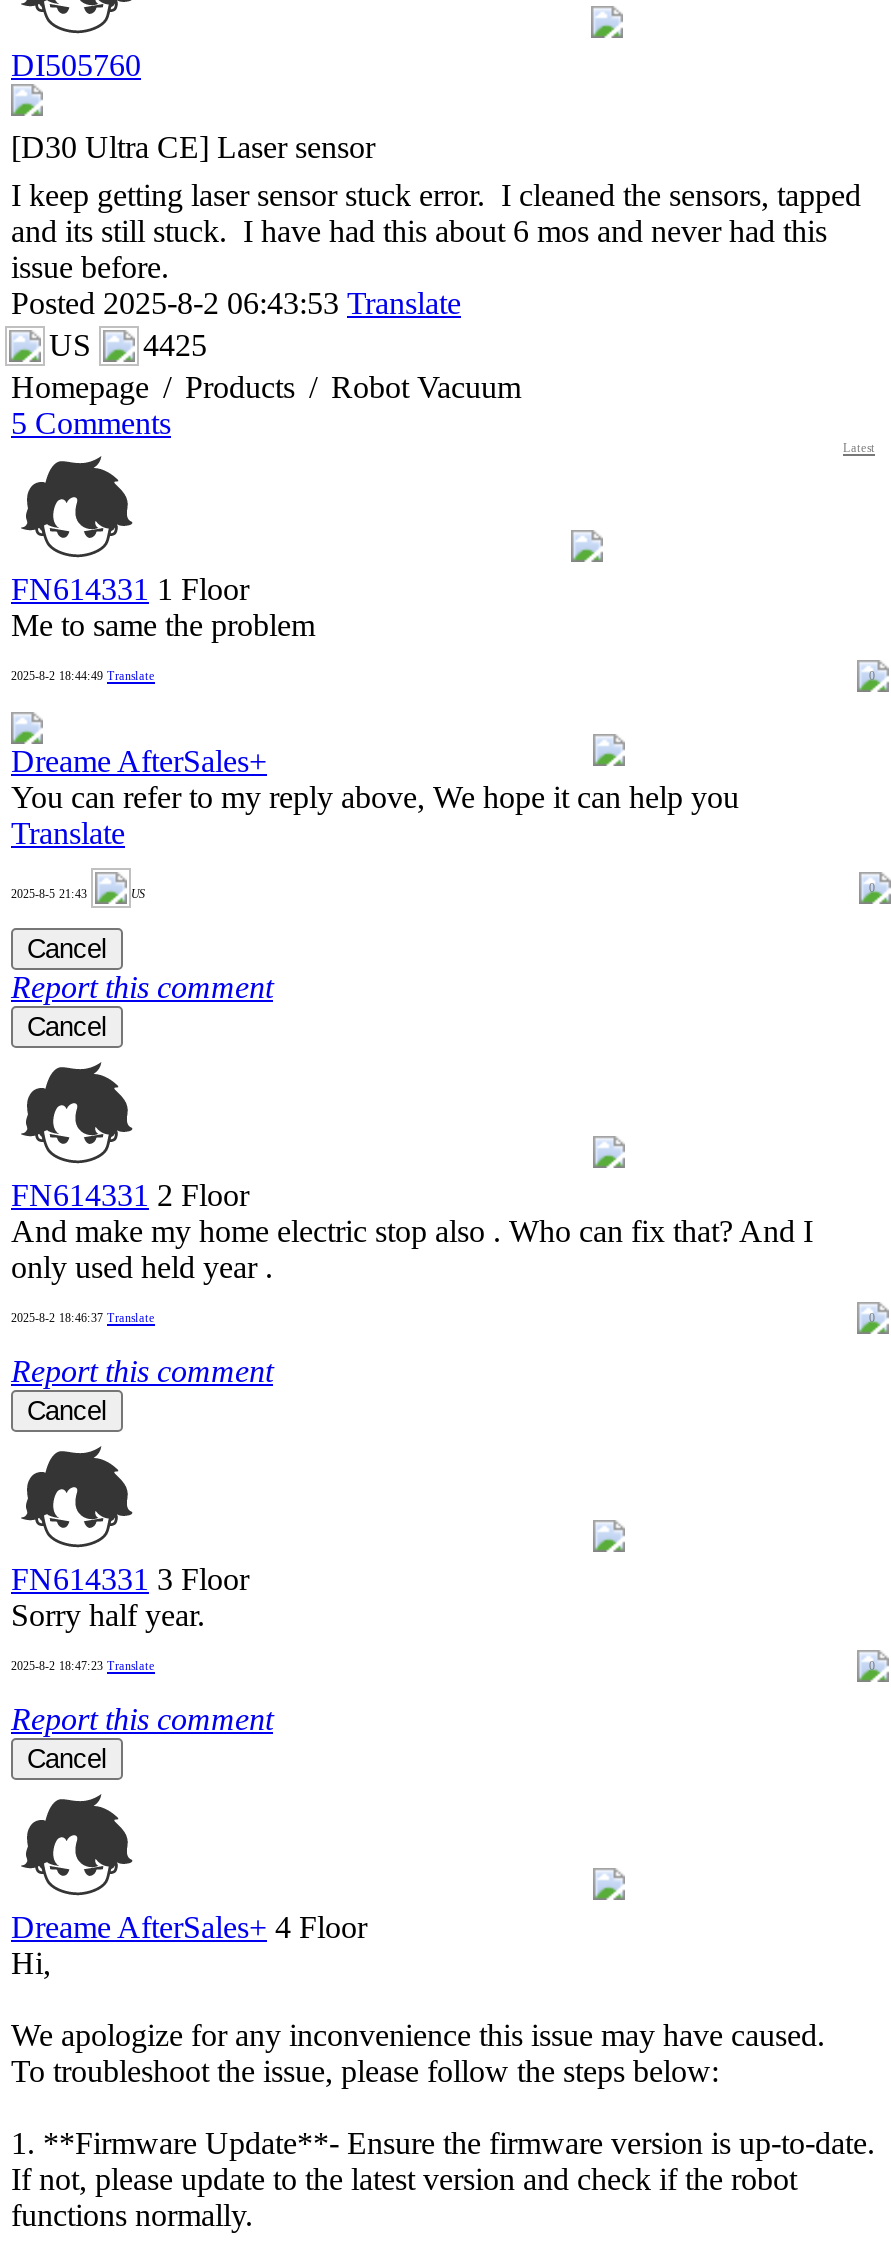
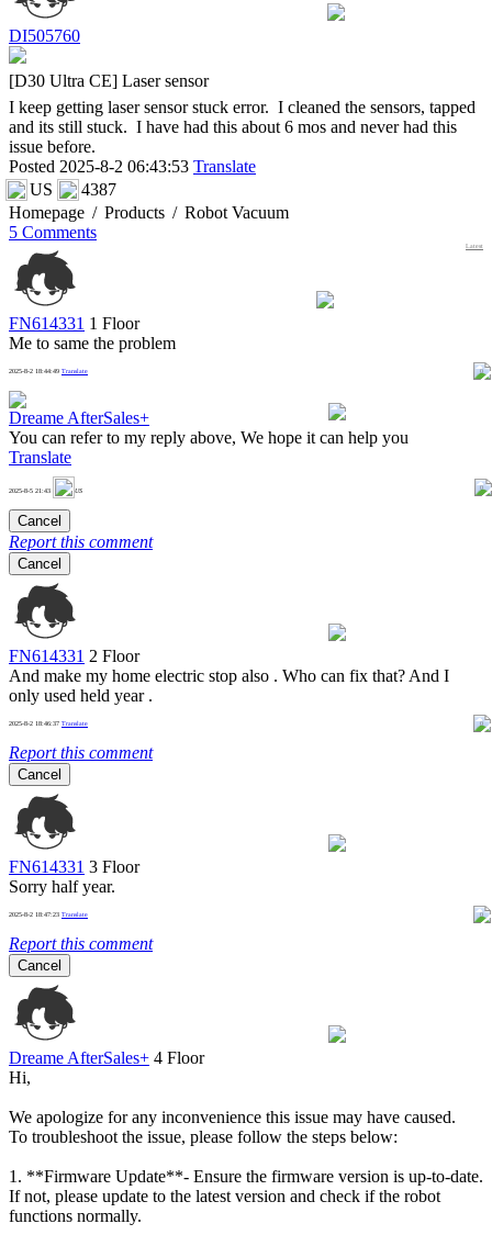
[49,328,207,362] US 4425 -> [30,180,116,199] US 4387

